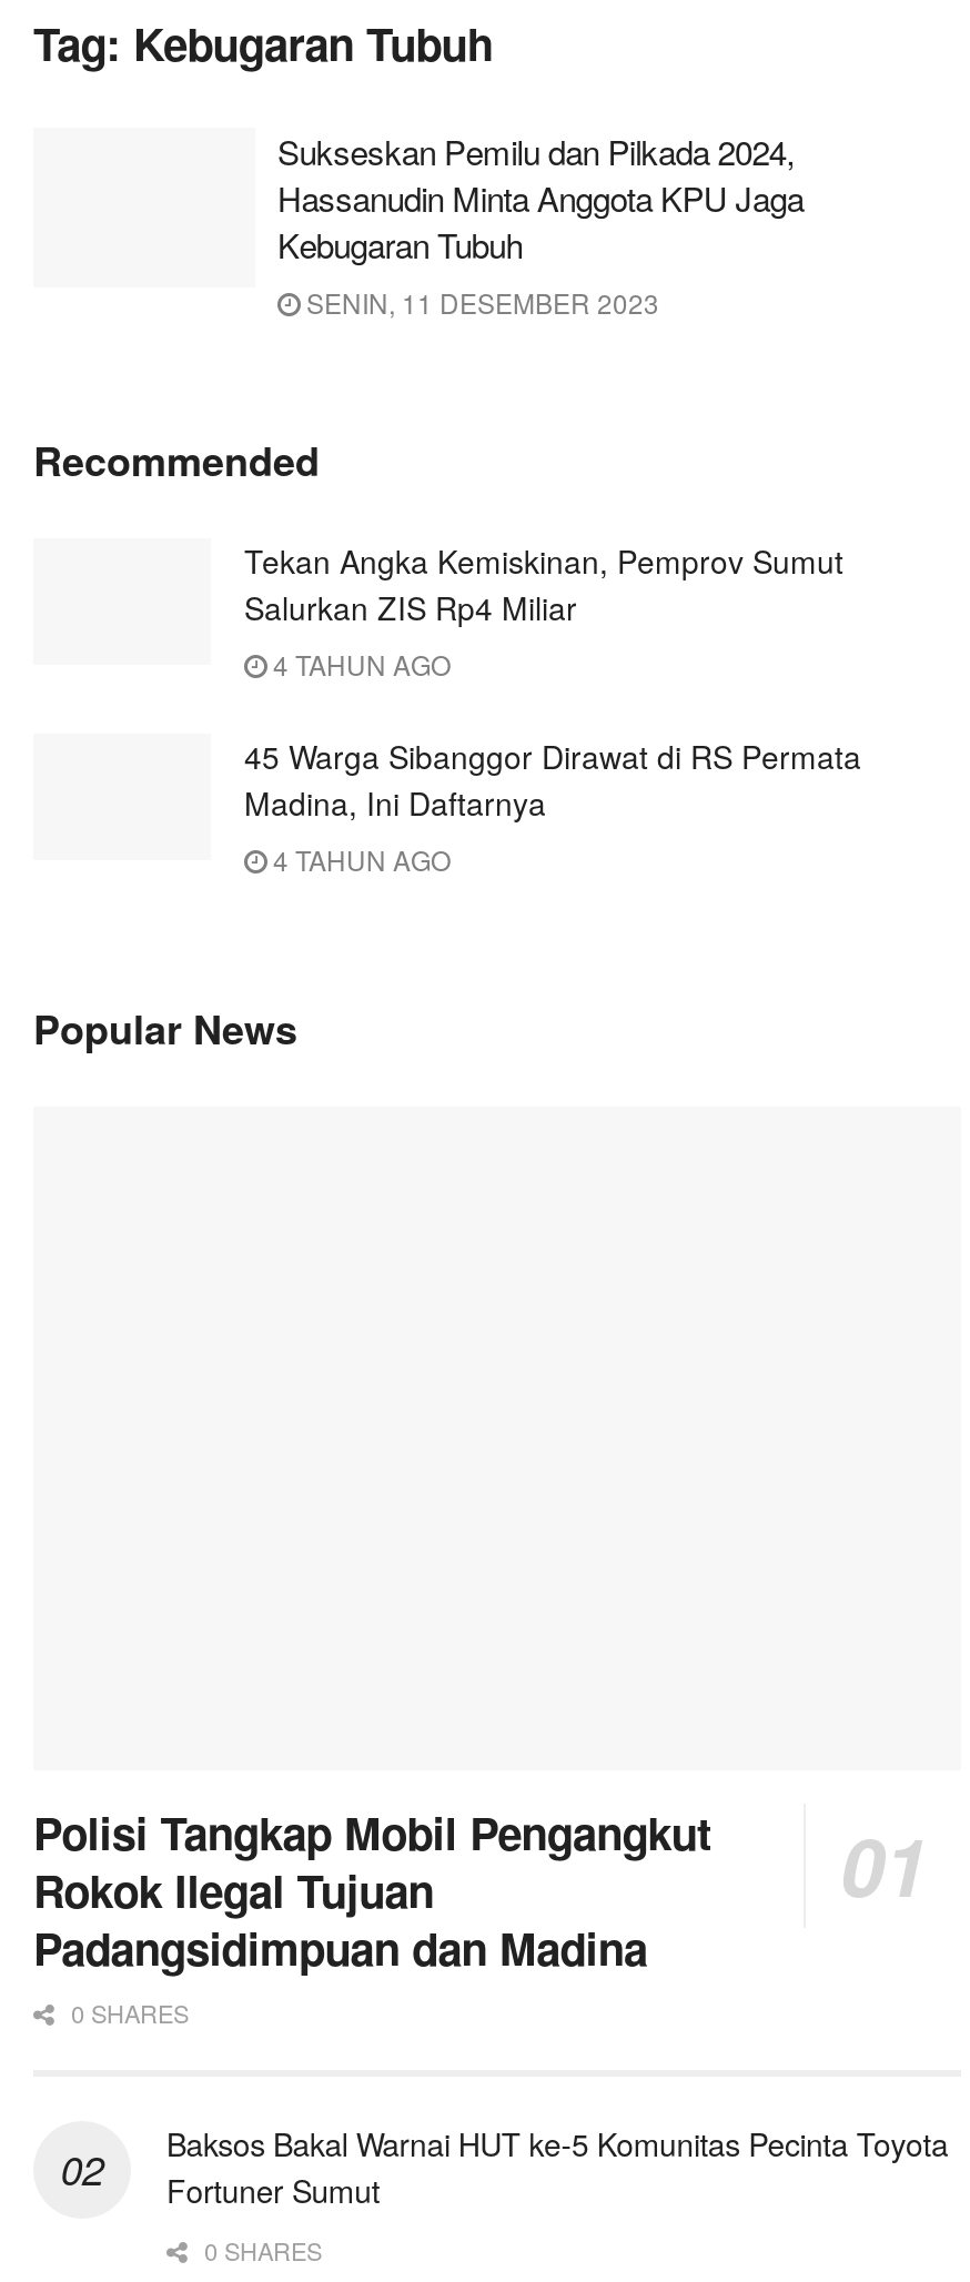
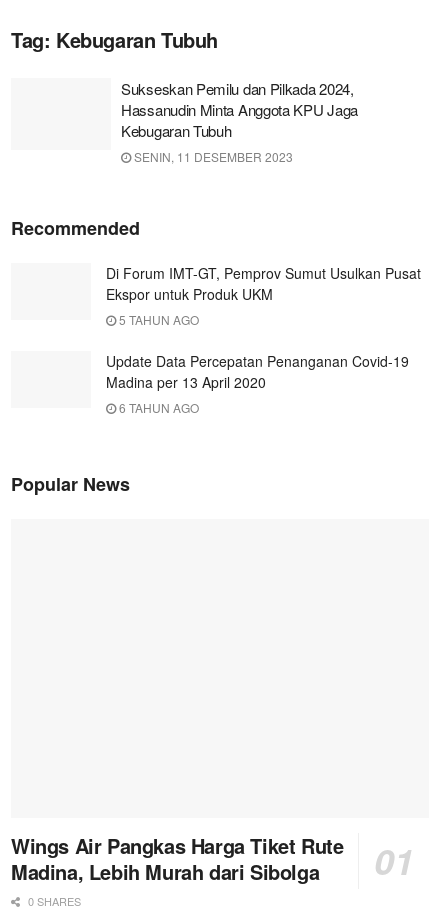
[244,538,843,683] Tekan Angka Kemiskinan, Pemprov Sumut | Salurkan ZIS Rp4 Miliar | 4 TAHUN AGO -> [106,263,421,328] Di Forum IMT-GT, Pemprov Sumut Usulkan Pusat | Ekspor untuk Produk UKM | 5 TAHUN AGO
[244,734,861,878] 45 Warga Sibanggor Dirawat di RS Permata | Madina, Ini Daftarnya | 4 TAHUN AGO -> [106,351,409,416] Update Data Percepatan Penanganan Covid-19 | Madina per 13 April 2020 | 6 TAHUN AGO
[33,1799,948,2212] Polisi Tangkap Mobil Pengangkut | Rokok Ilegal Tujuan | Padangsidimpuan dan Madina | 0 SHARES | Baksos Bakal Warnai HUT ke-5 Komunitas Pecinta Toyota | Fortuner Sumut -> [11,831,343,886] Wings Air Pangkas Harga Tiket Rute | Madina, Lebih Murah dari Sibolga

